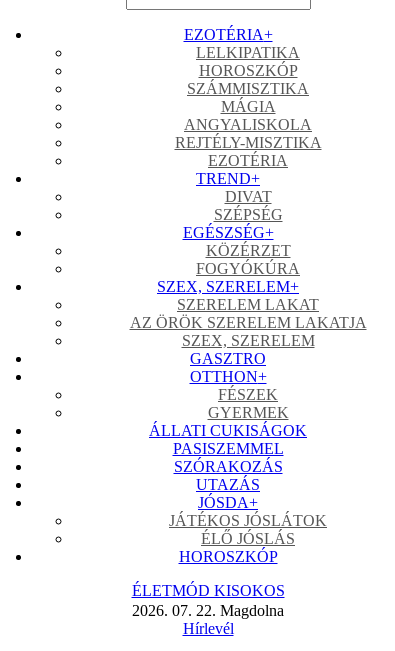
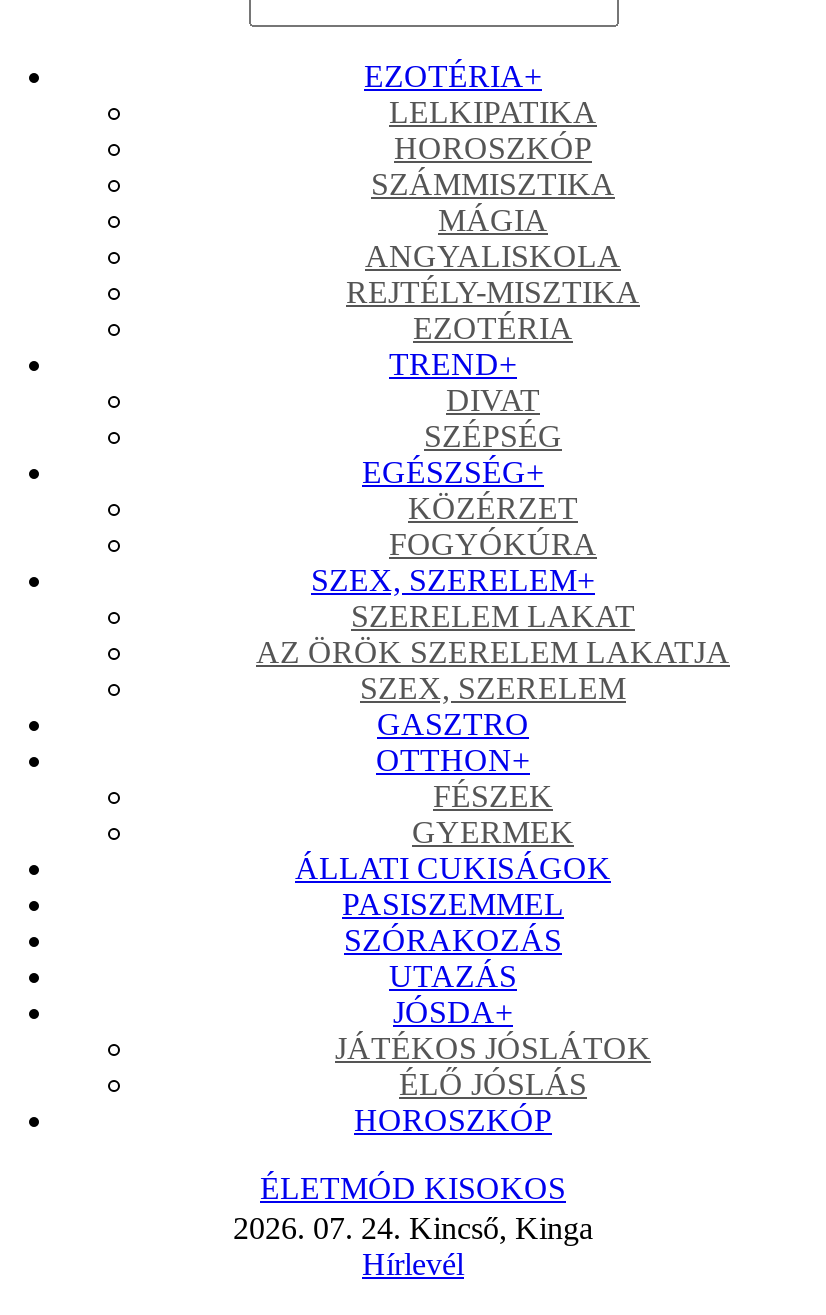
[132,602,284,619] 2026. 07. 22. Magdolna -> [233,1211,593,1245] 2026. 07. 24. Kincső, Kinga

